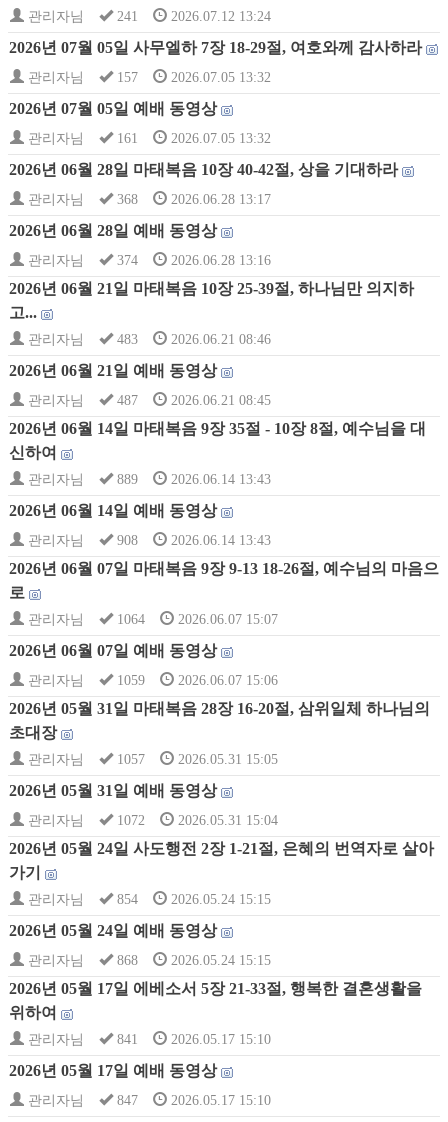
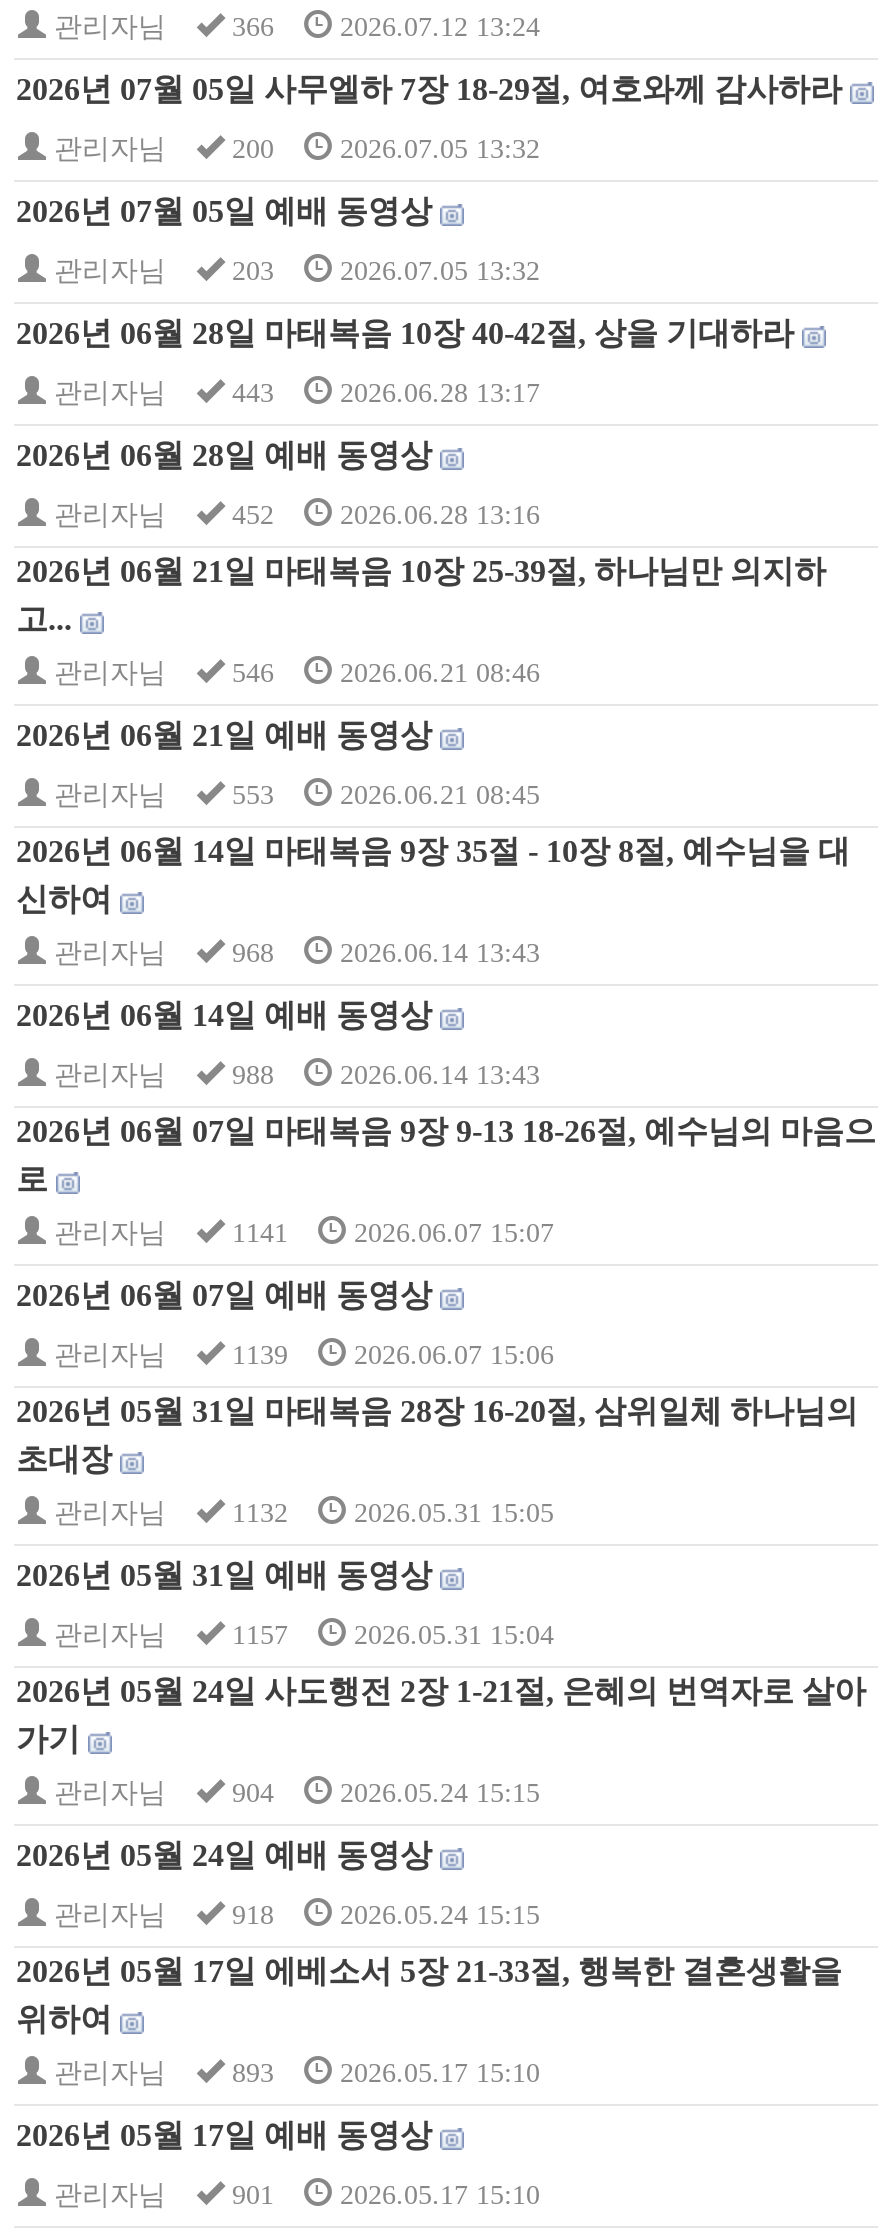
[24,9,271,24] 관리자님 241 2026.07.12 13:24 -> [46,12,540,42] 관리자님 366 2026.07.12 13:24
[24,70,271,85] 관리자님 157 2026.07.05 13:32 -> [46,134,540,164] 관리자님 200 2026.07.05 13:32
[24,131,271,146] 관리자님 161 2026.07.05 13:32 -> [46,256,540,286] 관리자님 203 2026.07.05 13:32
[24,192,271,207] 관리자님 368 2026.06.28 13:17 -> [46,378,540,408] 관리자님 443 2026.06.28 13:17
[24,253,271,268] 관리자님 374 2026.06.28 13:16 -> [46,500,540,530] 관리자님 452 2026.06.28 13:16
[24,332,271,347] 관리자님 483 2026.06.21 08:46 -> [46,658,540,688] 관리자님 546 2026.06.21 08:46
[24,393,271,408] 관리자님 487 2026.06.21 08:45 -> [46,780,540,810] 관리자님 553 2026.06.21 08:45
[24,472,271,487] 관리자님 889 2026.06.14 13:43 -> [46,938,540,968] 관리자님 968 2026.06.14 13:43
[24,533,271,548] 관리자님 908 2026.06.14 13:43 -> [46,1060,540,1090] 관리자님 988 2026.06.14 13:43
[24,612,278,627] 관리자님 1064 2026.06.07 15:07 -> [46,1218,554,1248] 관리자님 1141 2026.06.07 15:07
[24,673,278,688] 관리자님 1059 2026.06.07 15:06 -> [46,1340,554,1370] 관리자님 1139 2026.06.07 15:06
[24,752,278,767] 관리자님 1057 2026.05.31 15:05 -> [46,1498,554,1528] 관리자님 1132 2026.05.31 15:05
[24,813,278,828] 관리자님 1072 2026.05.31 15:04 -> [46,1620,554,1650] 관리자님 1157 2026.05.31 15:04
[24,892,271,907] 관리자님 854 2026.05.24 15:15 -> [46,1778,540,1808] 관리자님 904 2026.05.24 15:15
[24,953,271,968] 관리자님 868 2026.05.24 15:15 -> [46,1900,540,1930] 관리자님 918 2026.05.24 15:15
[24,1032,271,1047] 관리자님 841 2026.05.17 15:10 -> [46,2058,540,2088] 관리자님 893 2026.05.17 15:10
[24,1093,271,1108] 관리자님 847 2026.05.17 15:10 -> [46,2180,540,2210] 관리자님 901 2026.05.17 15:10

